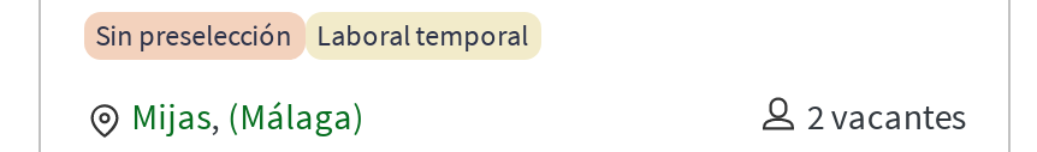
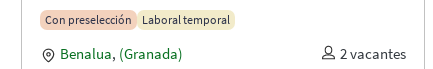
[95,17,293,53] Sin preselección -> [45,12,132,27] Con preselección
[131,94,365,139] Mijas, (Málaga) -> [60,44,183,63] Benalua, (Granada)

